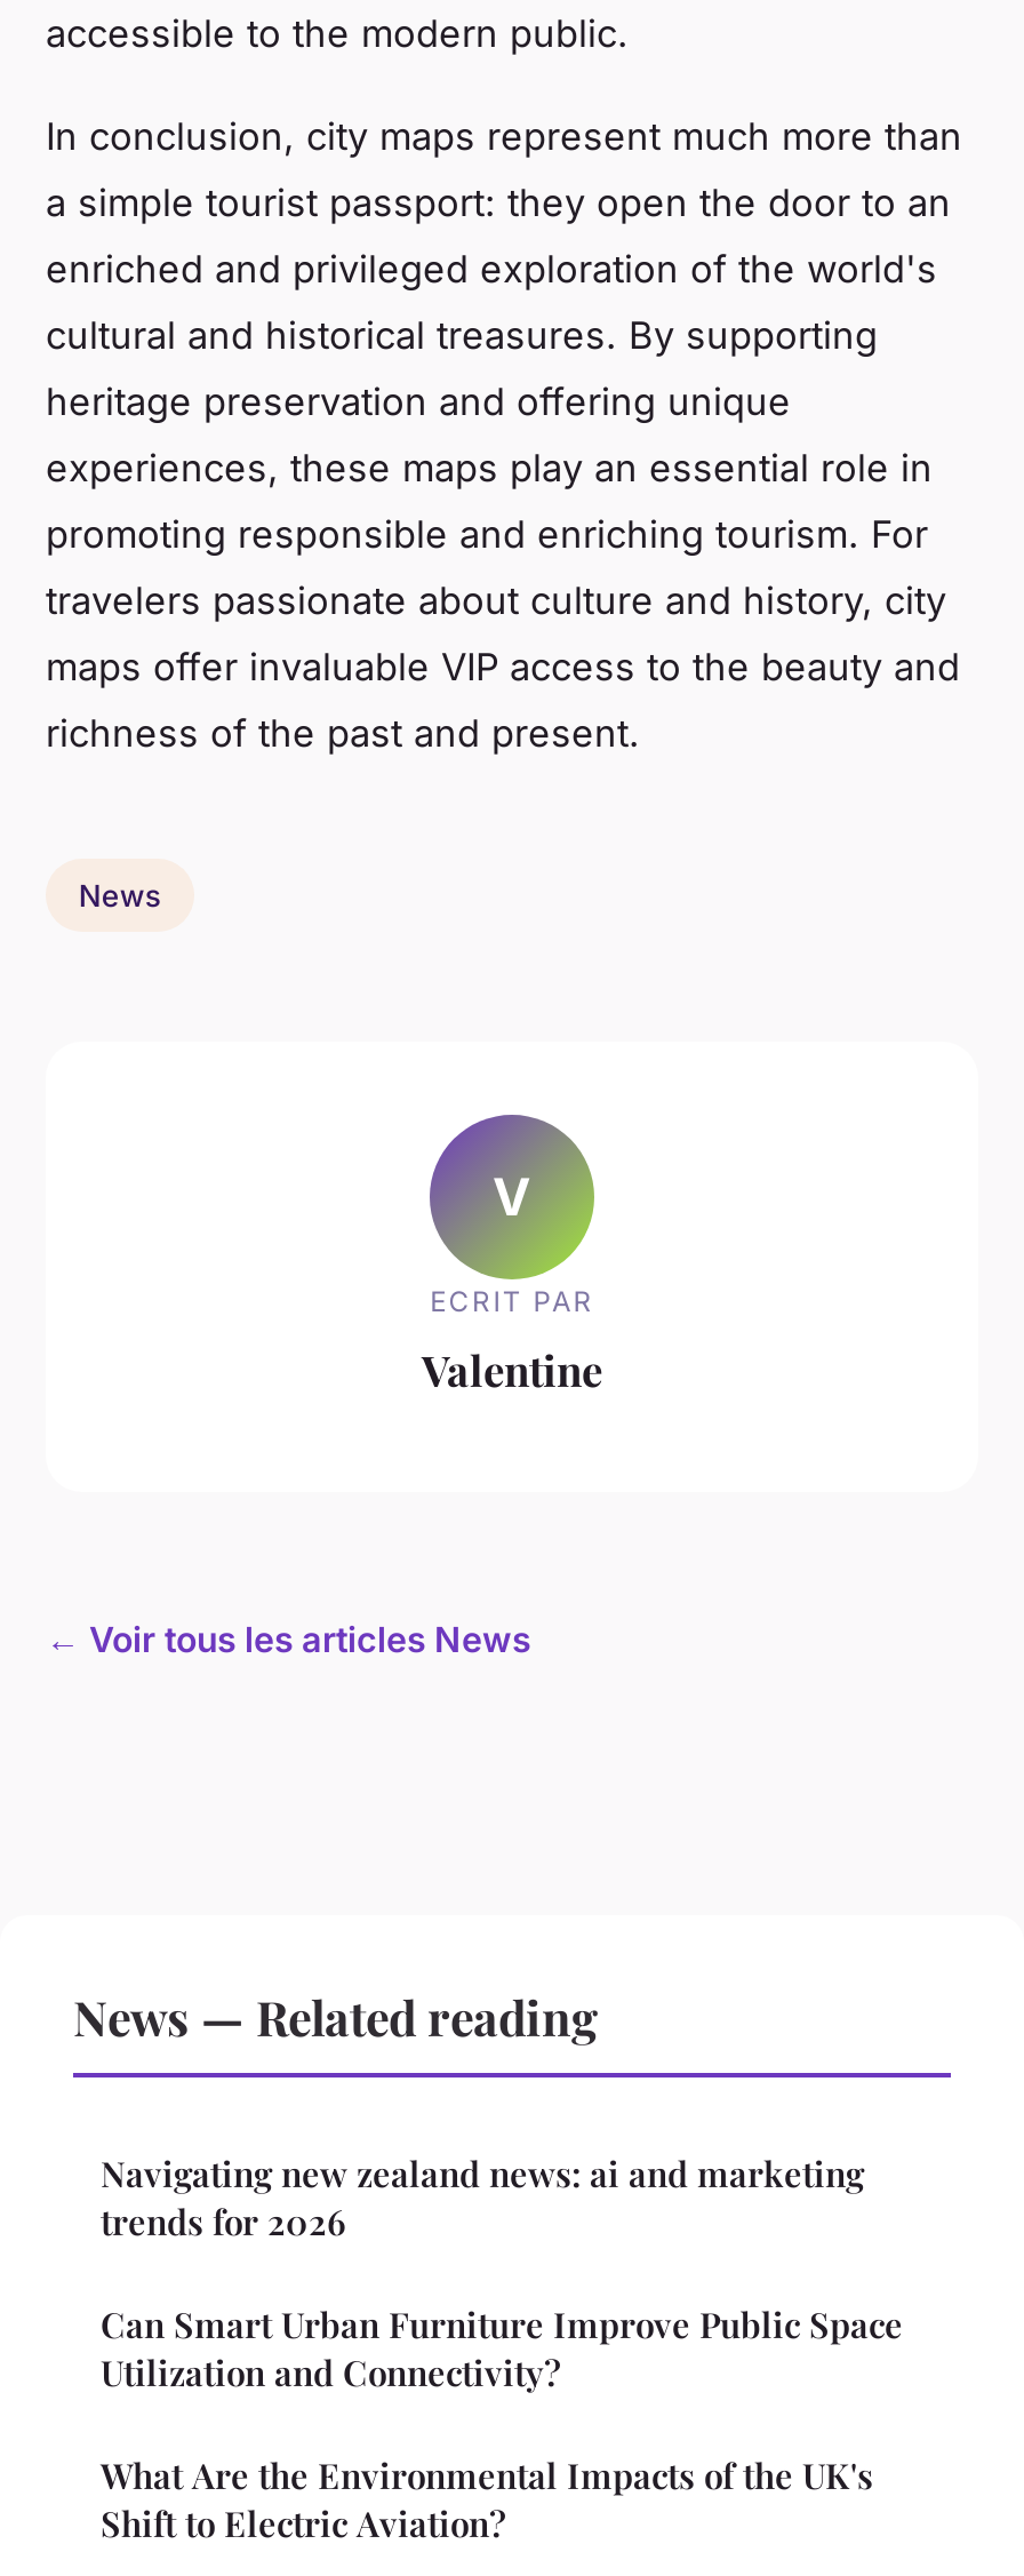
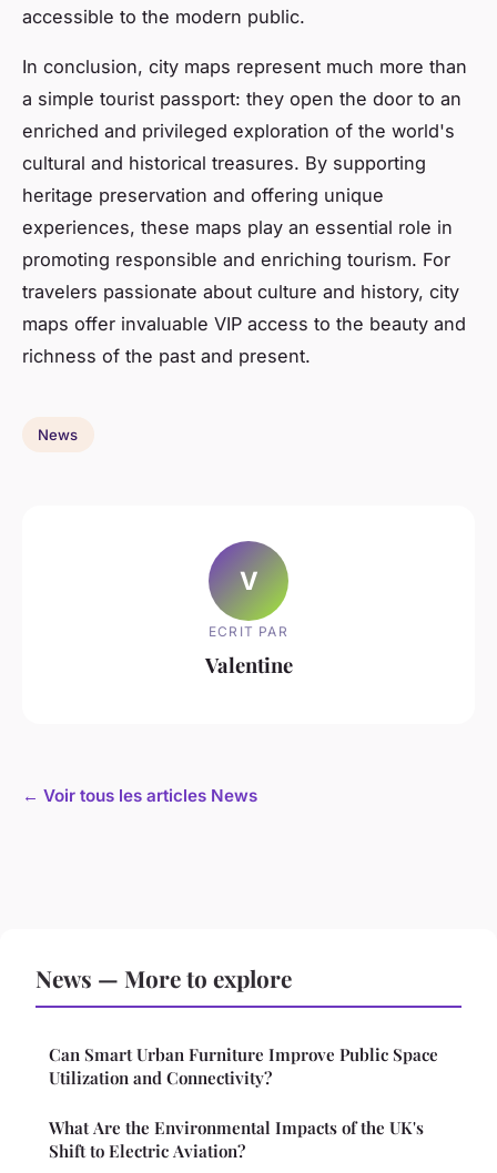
[73,1984,864,2245] News — Related reading | Navigating new zealand news: ai and marketing | trends for 2026 -> [35,963,292,994] News — More to explore

